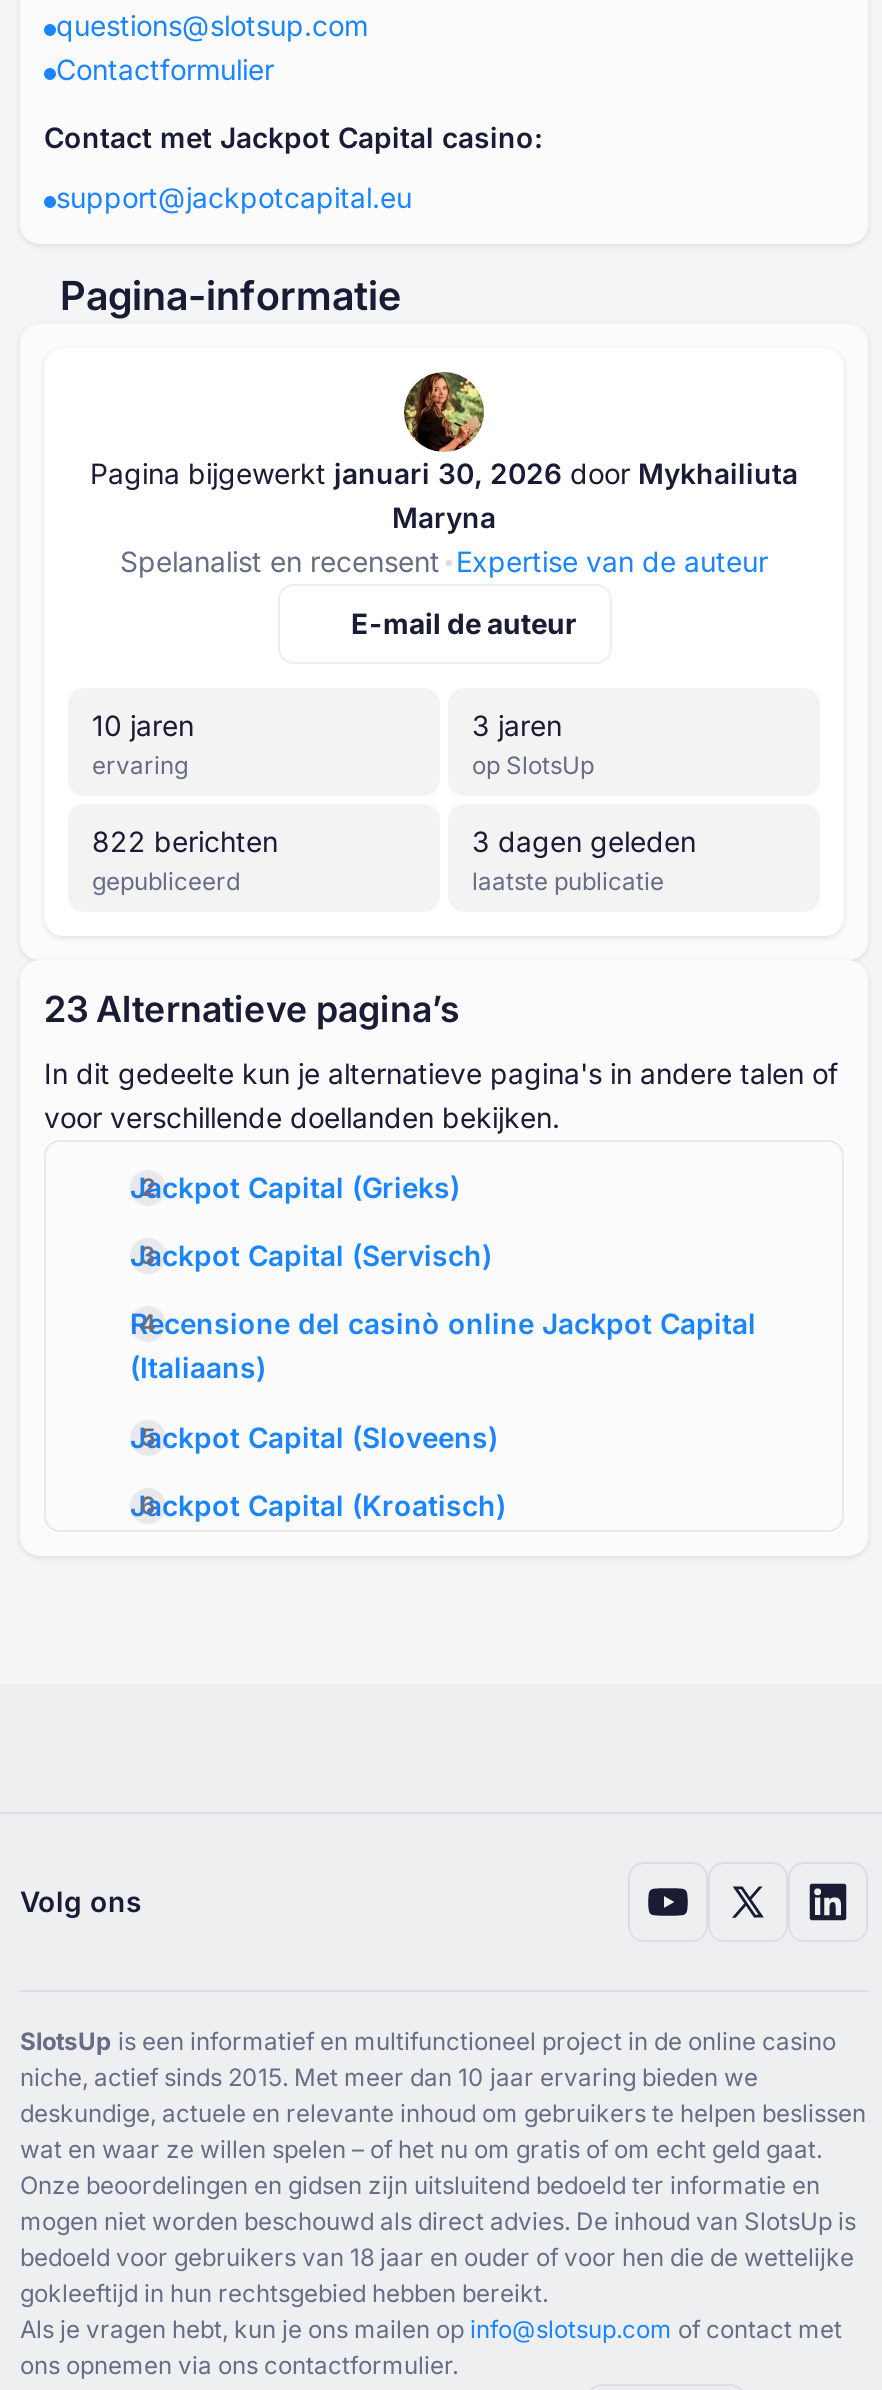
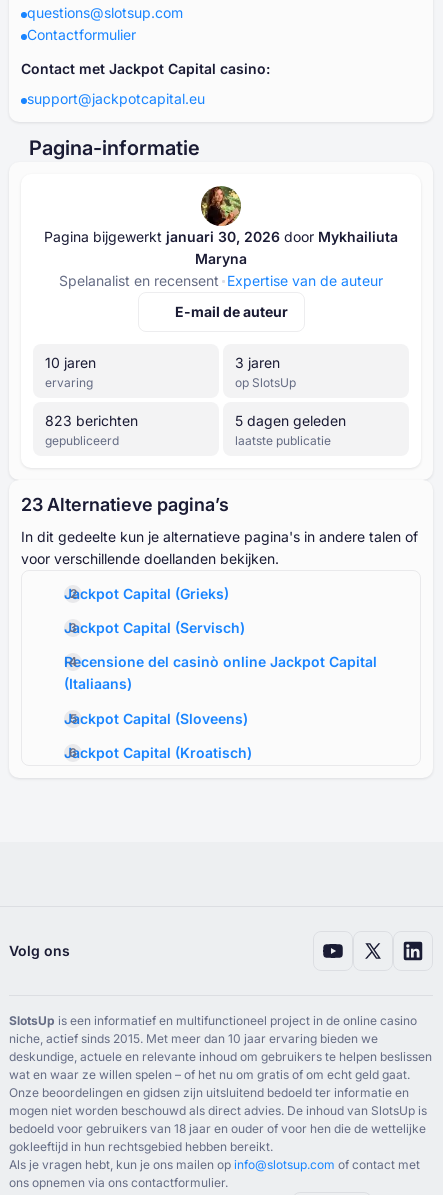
[92,824,278,858] 822 berichten -> [45,412,138,429] 823 berichten
[472,824,696,858] 3 dagen geleden -> [235,412,346,429] 5 dagen geleden

